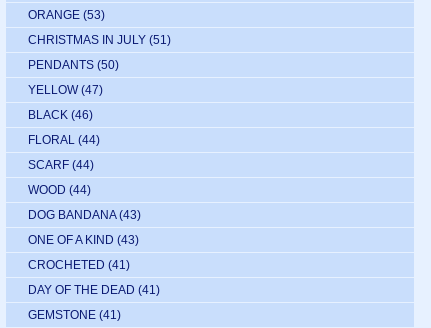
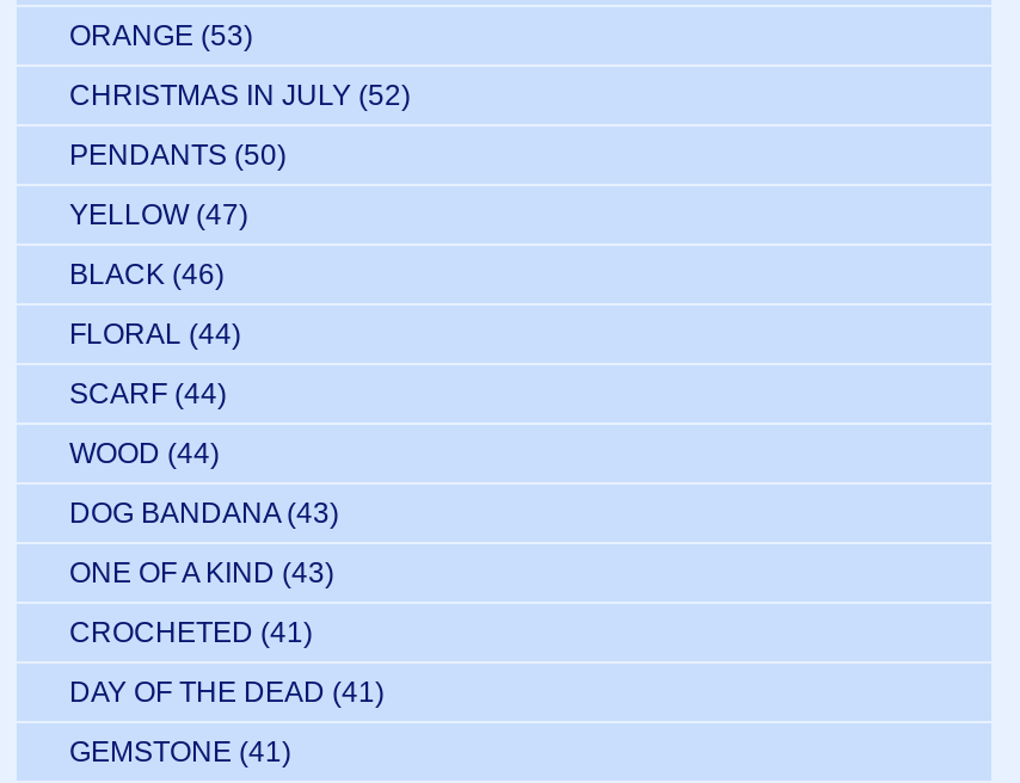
[28,32,171,46] CHRISTMAS IN JULY (51) -> [69,78,411,111] CHRISTMAS IN JULY (52)

